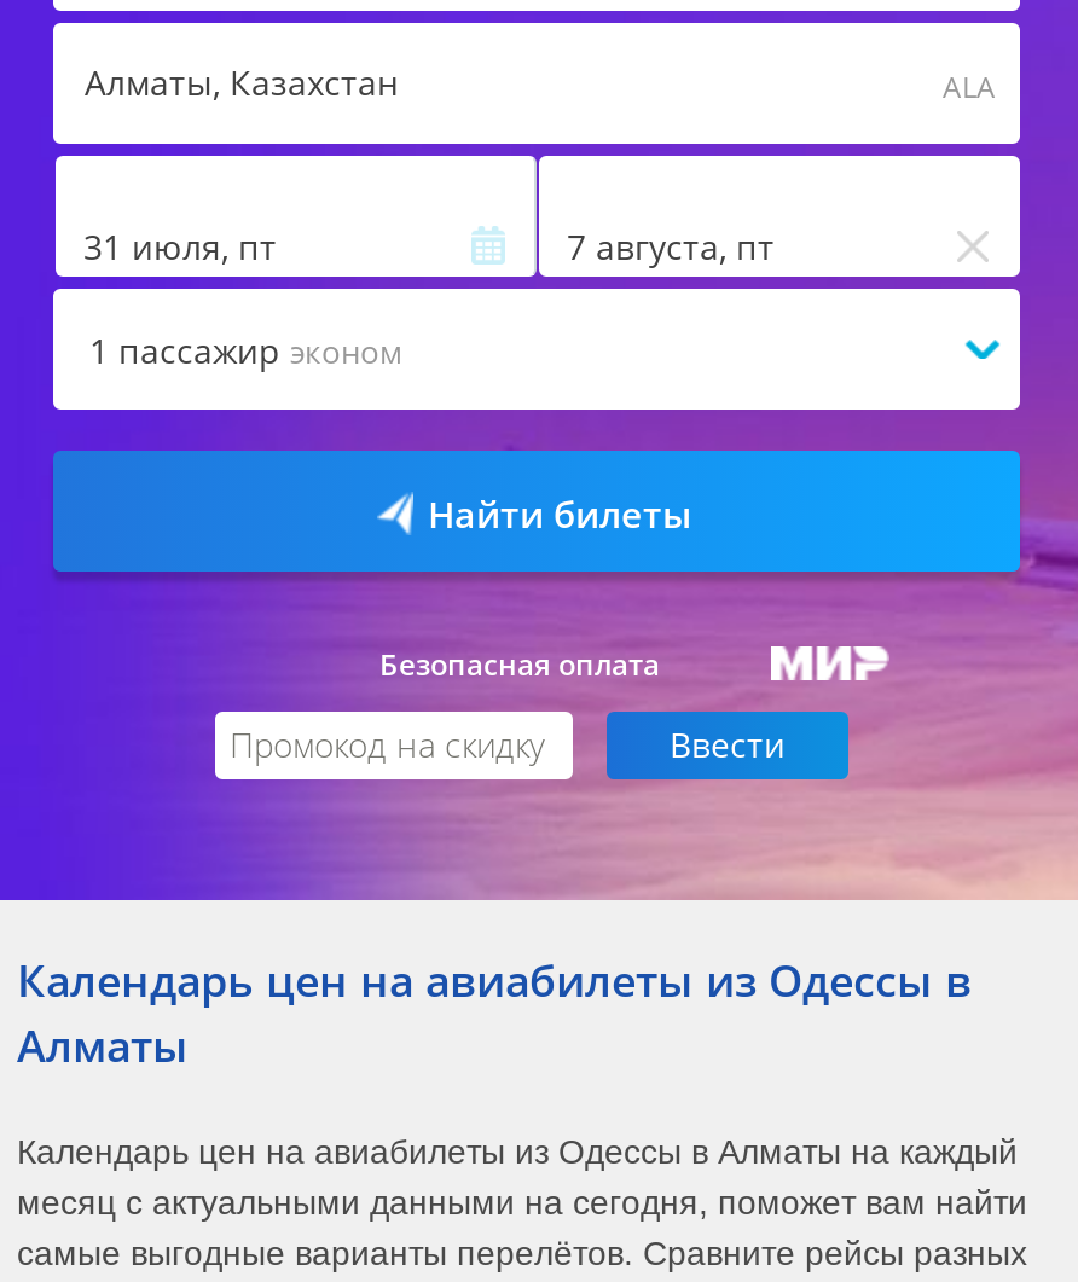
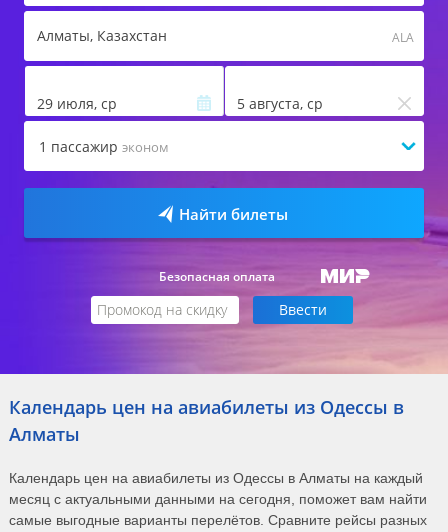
[83,224,277,270] 31 июля, пт -> [36,94,116,113] 29 июля, ср
[567,224,775,270] 7 августа, пт -> [236,94,322,113] 5 августа, ср

